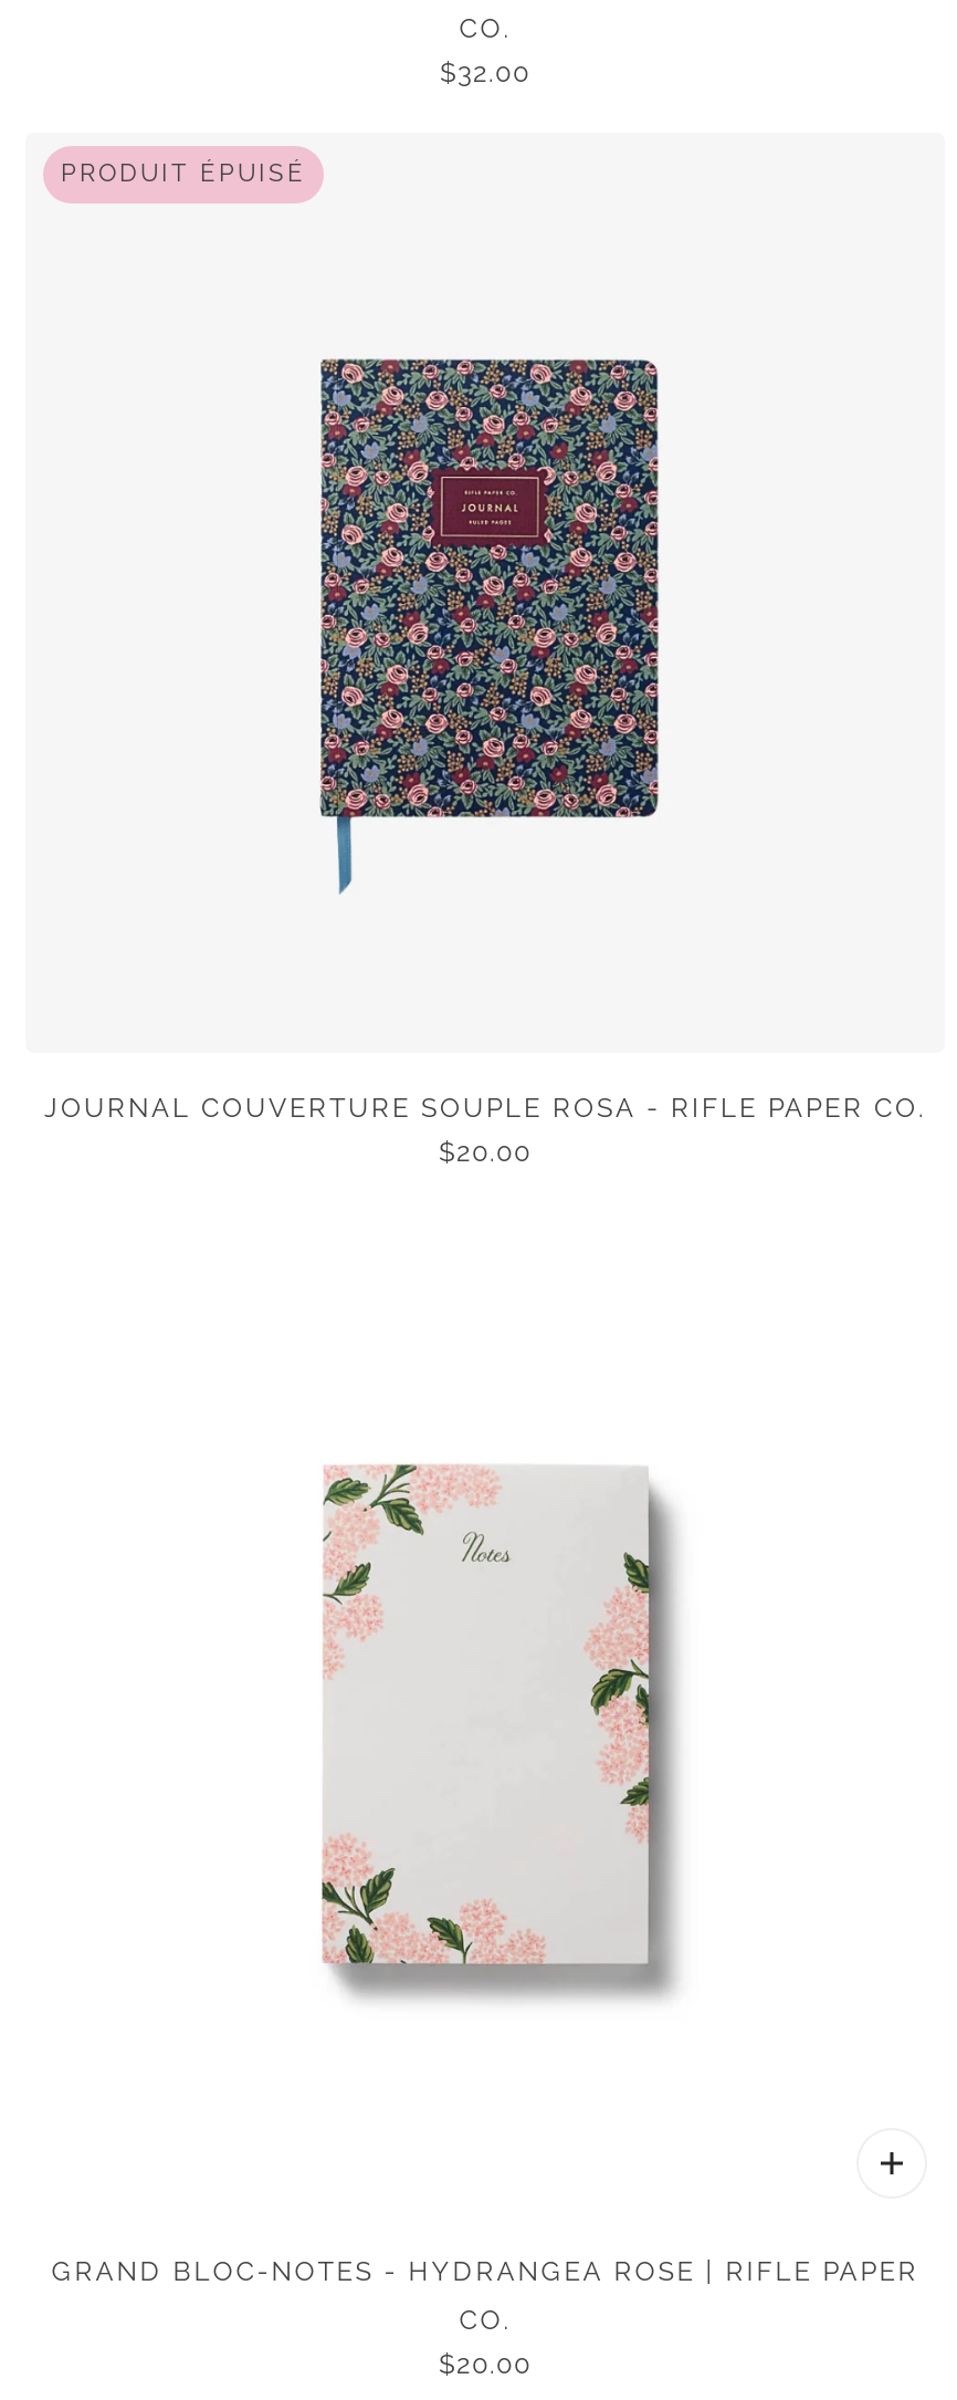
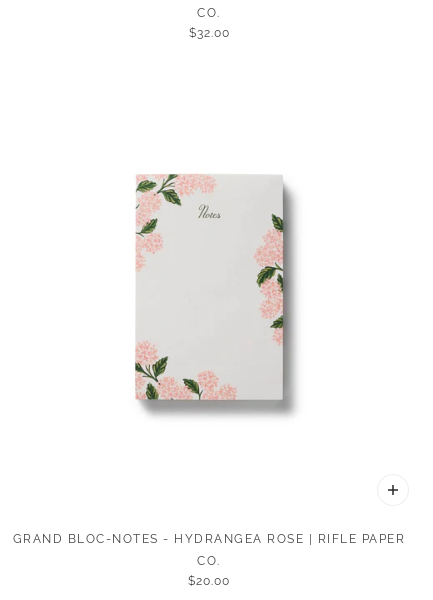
[61,159,306,188] PRODUIT ÉPUISÉ -> none
[317,356,662,896] [image] -> none
[44,1092,926,1168] JOURNAL COUVERTURE SOUPLE ROSA - RIFLE PAPER CO. | $20.00 -> none

